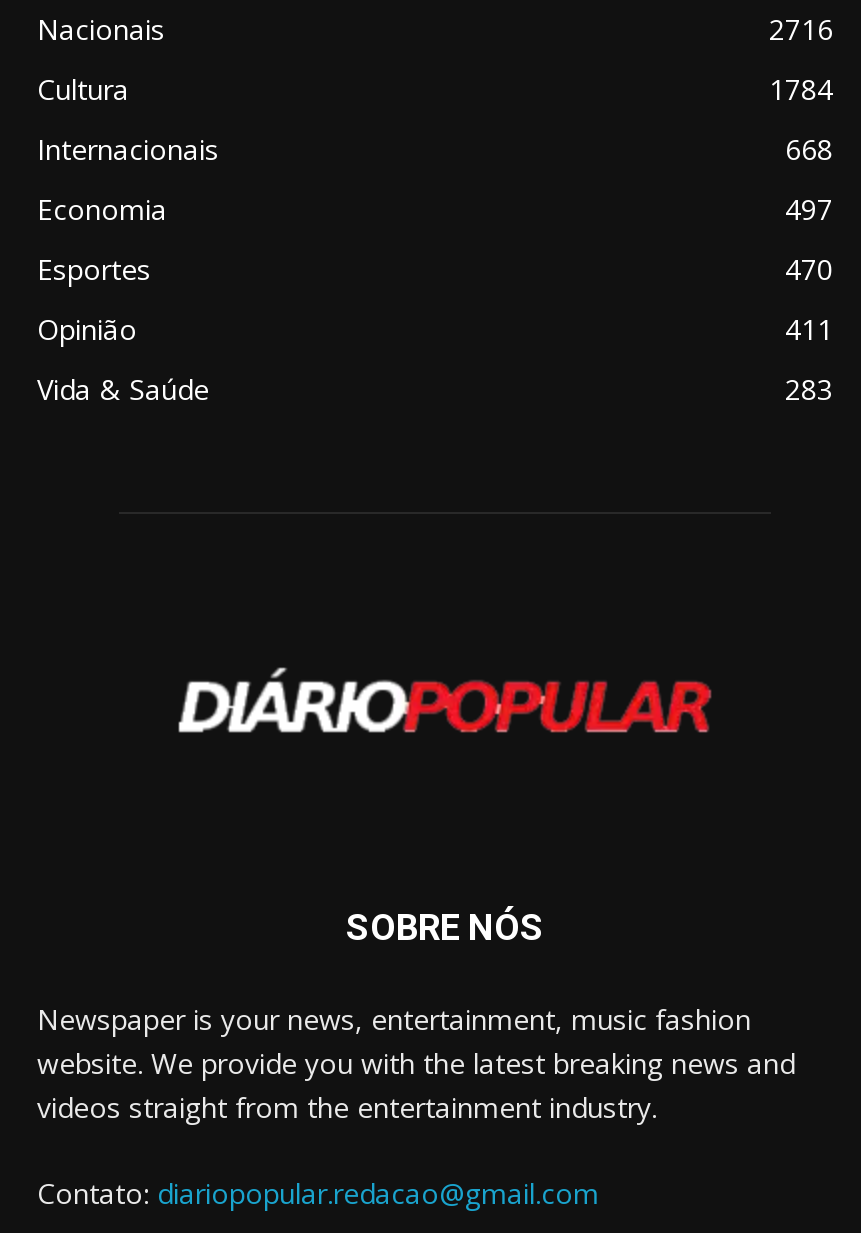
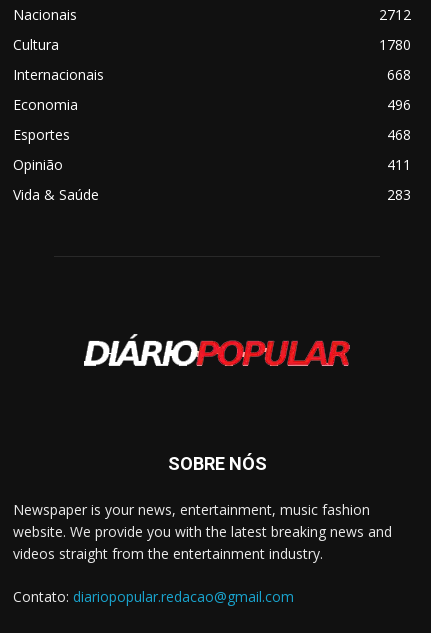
[769,9,833,47] 2716 -> [379,5,411,24] 2712
[769,69,833,107] 1784 -> [379,35,411,54] 1780
[785,189,833,227] 497 -> [387,95,411,114] 496
[785,249,833,287] 470 -> [387,125,411,144] 468

